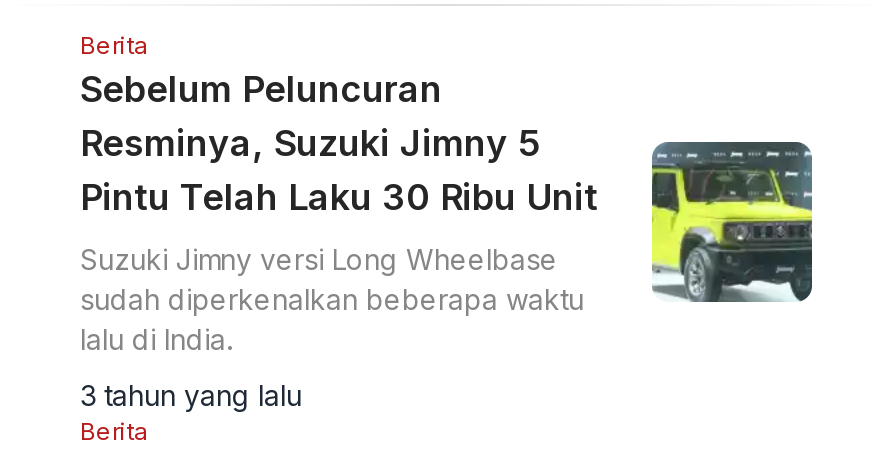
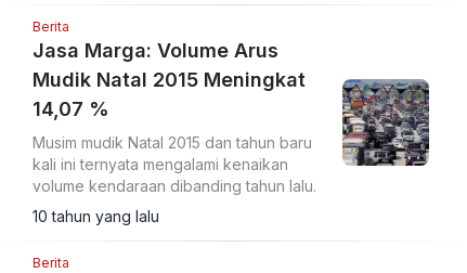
[80,67,814,303] [image] | Sebelum Peluncuran | Resminya, Suzuki Jimny 5 | Pintu Telah Laku 30 Ribu Unit -> [33,39,430,167] [image] | Jasa Marga: Volume Arus | Mudik Natal 2015 Meningkat | 14,07 %
[80,241,584,355] Suzuki Jimny versi Long Wheelbase | sudah diperkenalkan beberapa waktu | lalu di India. -> [33,133,316,195] Musim mudik Natal 2015 dan tahun baru | kali ini ternyata mengalami kenaikan | volume kendaraan dibanding tahun lalu.
[80,377,302,411] 3 tahun yang lalu -> [33,207,159,225] 10 tahun yang lalu

